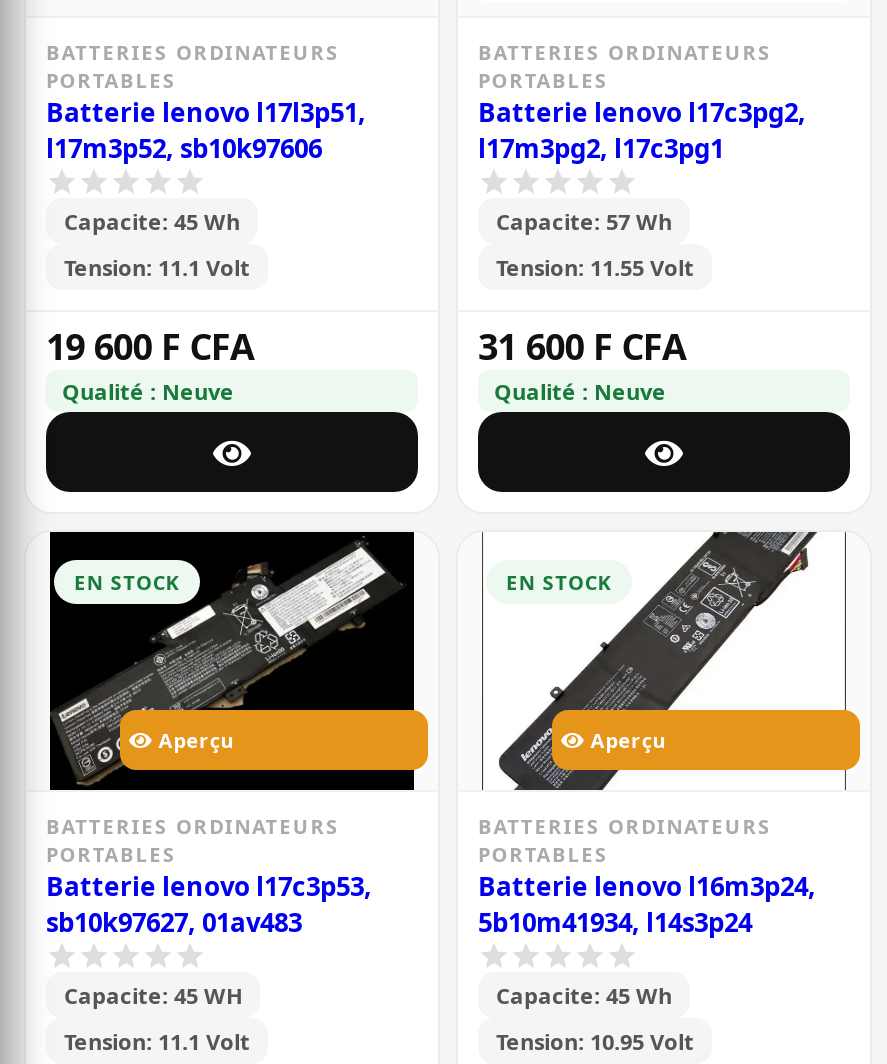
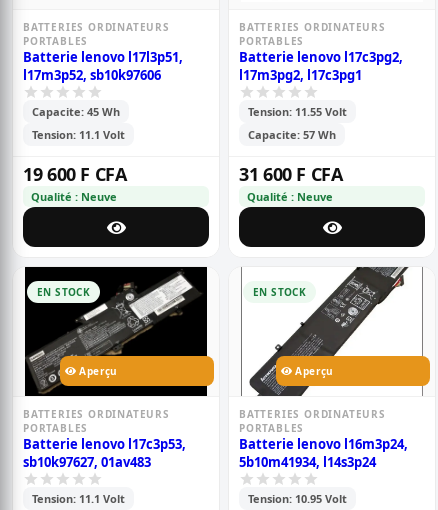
[496,206,672,236] Capacite: 57 Wh -> none
none -> [248,127,336,142] Capacite: 57 Wh
[64,980,242,1010] Capacite: 45 WH -> none
[496,980,672,1010] Capacite: 45 Wh -> none

